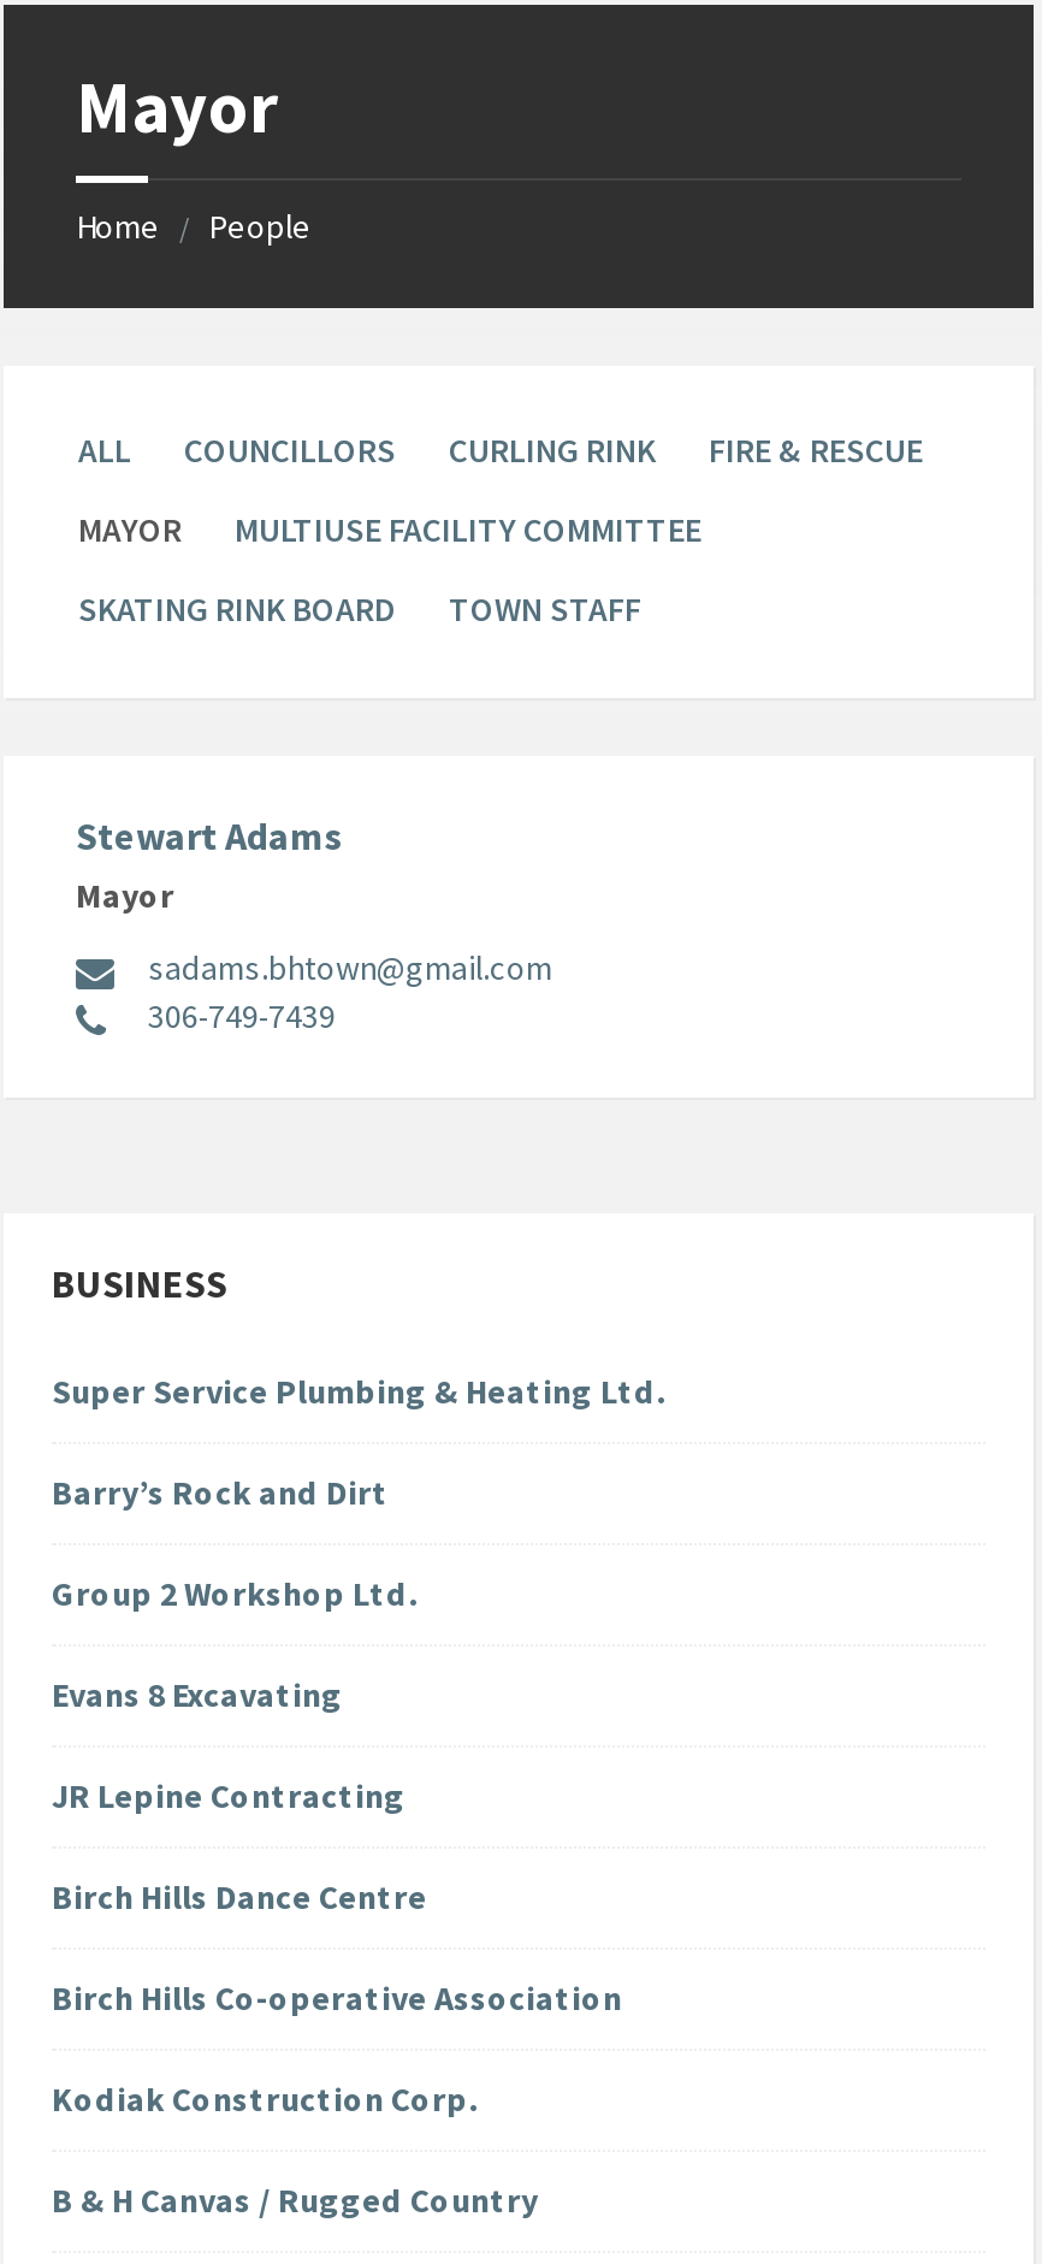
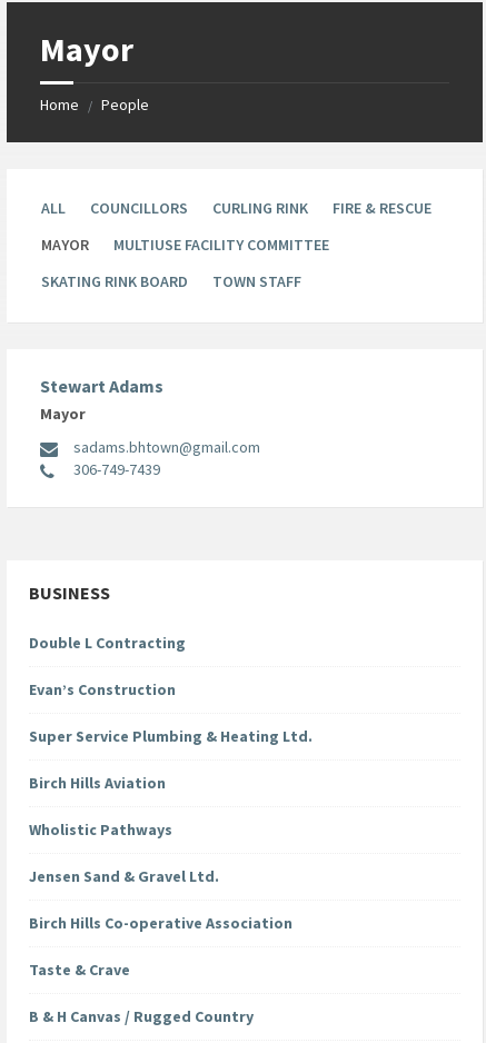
none -> [29,633,186,700] Double L Contracting | Evan’s Construction
moved [52,1371,665,1414] -> [29,727,313,747]: Super Service Plumbing & Heating Ltd.
[52,1472,427,1920] Barry’s Rock and Dirt | Group 2 Workshop Ltd. | Evans 8 Excavating | JR Lepine Contracting | Birch Hills Dance Centre -> [29,773,219,887] Birch Hills Aviation | Wholistic Pathways | Jensen Sand & Gravel Ltd.
[52,2078,478,2122] Kodiak Construction Corp. -> [29,960,130,980] Taste & Crave

